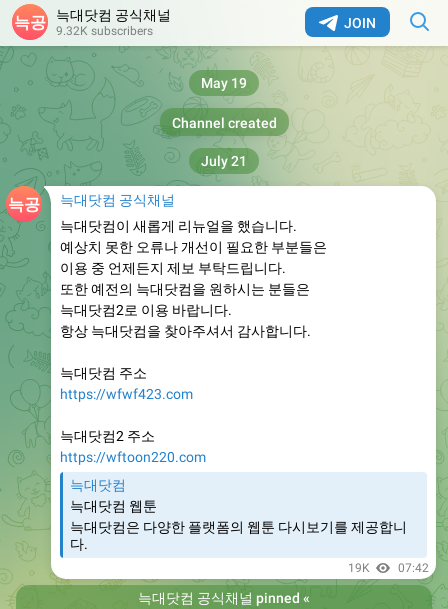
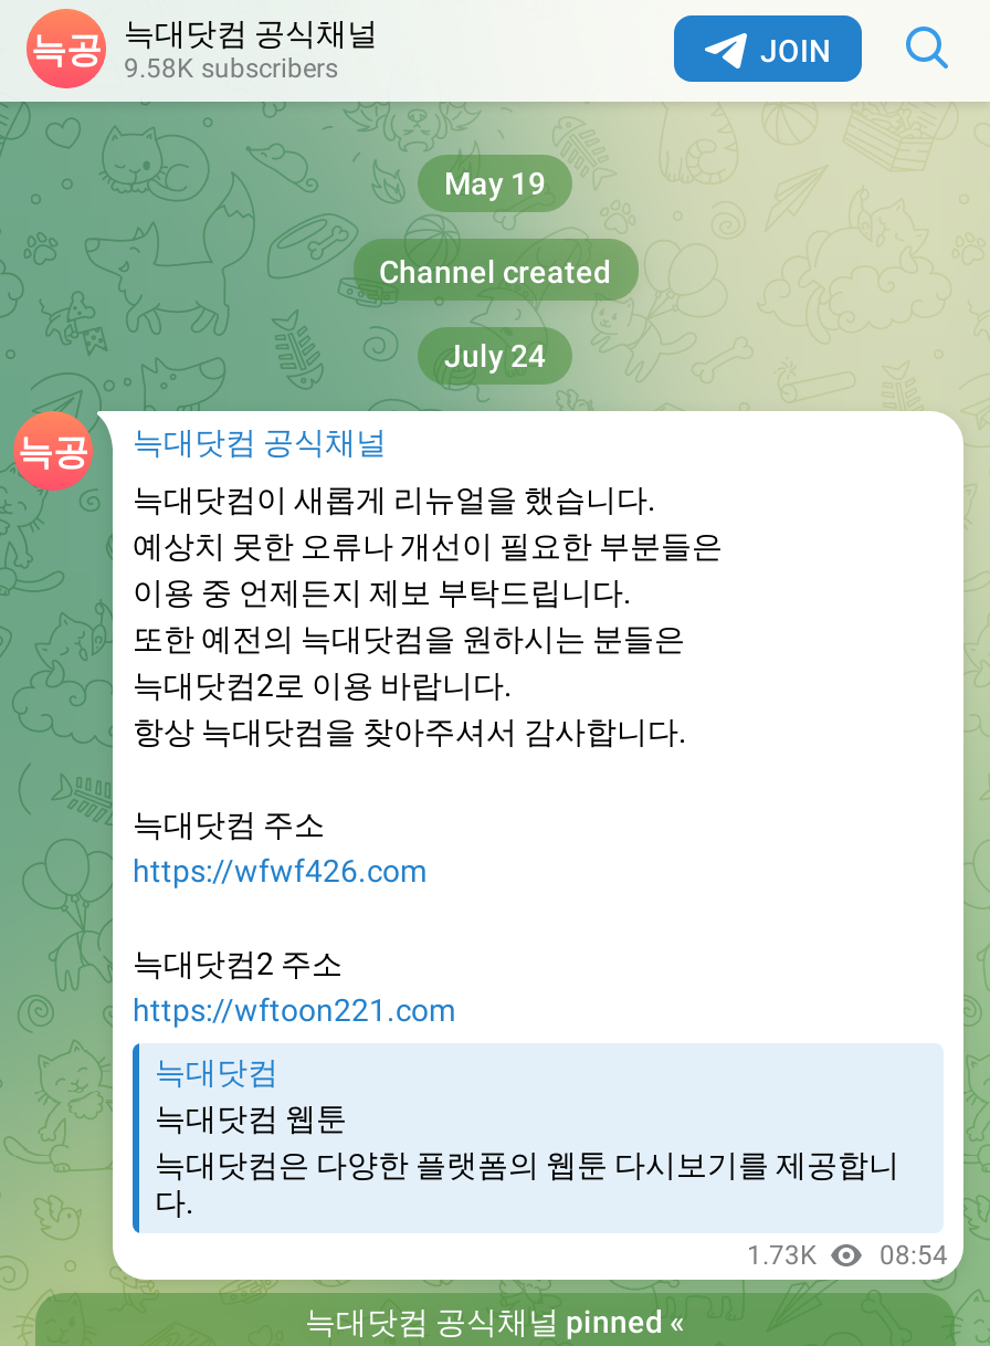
[56,24,153,38] 9.32K subscribers -> [124,53,338,84] 9.58K subscribers
[201,153,247,169] July 21 -> [444,338,546,374] July 24
[60,386,193,402] https://wfwf423.com -> [133,853,426,888] https://wfwf426.com
[60,449,206,465] https://wftoon220.com -> [133,992,455,1028] https://wftoon221.com
[348,561,429,575] 19K | 07:42 -> [747,1240,948,1271] 1.73K | 08:54

